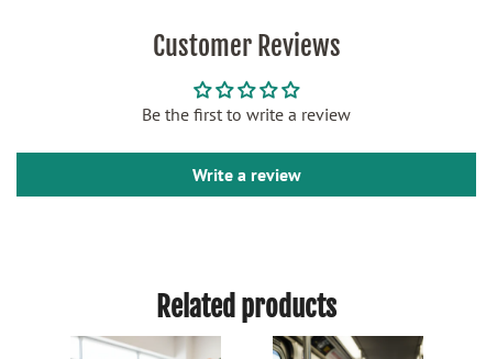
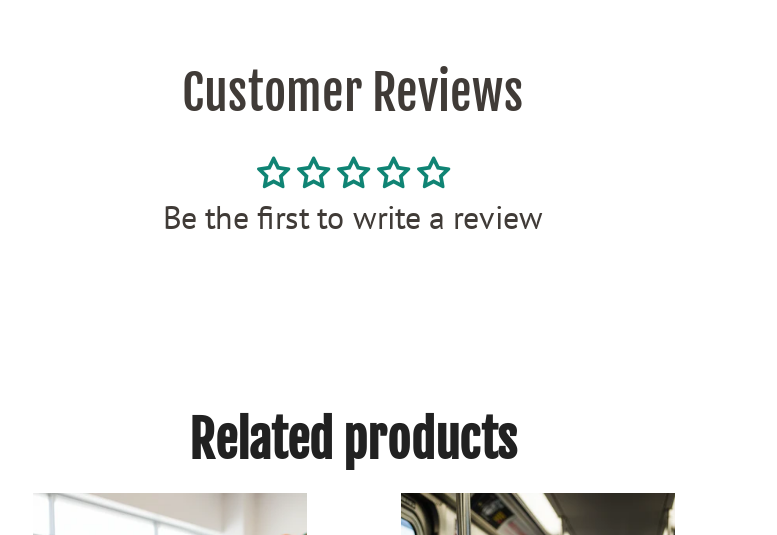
[192,163,301,185] Write a review -> none

